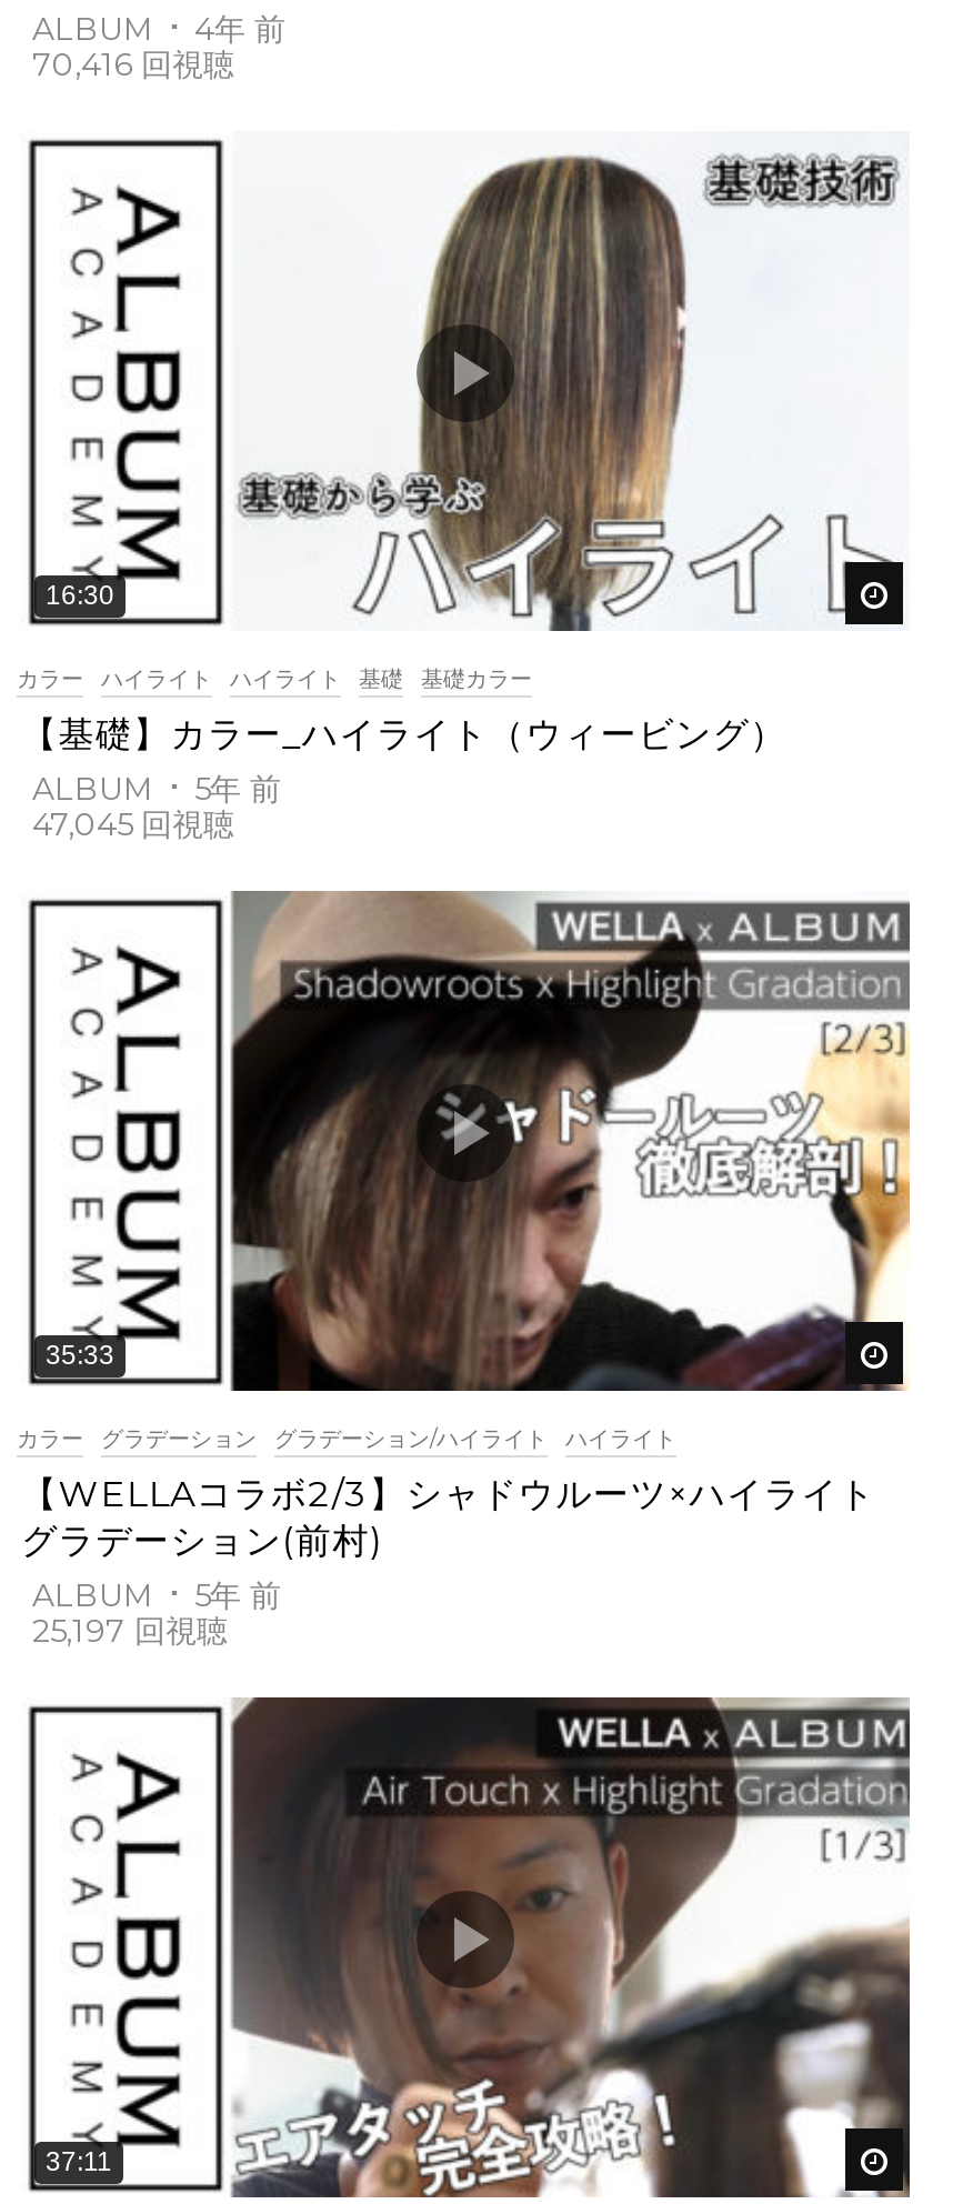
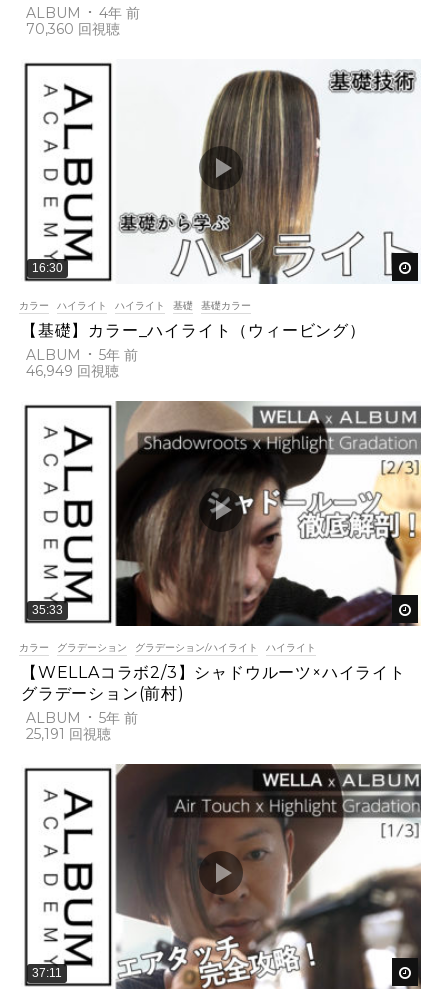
[32,43,132,83] 70,416 -> [26,19,74,37] 70,360
[32,803,132,843] 47,045 -> [26,361,73,379] 46,949
[32,1610,126,1650] 25,197 -> [26,724,65,742] 25,191

